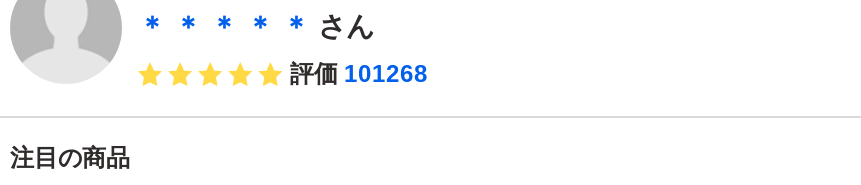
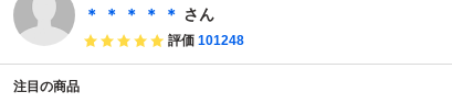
[290,60,428,88] 評価 101268 -> [168,33,244,48] 評価 101248

